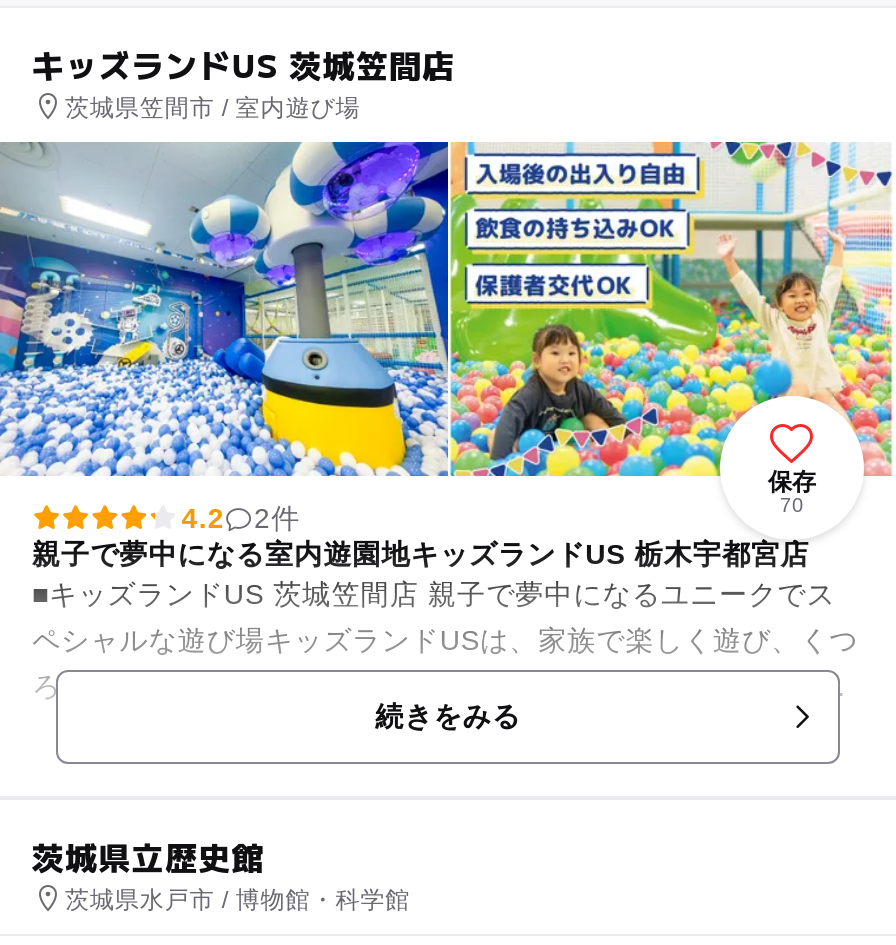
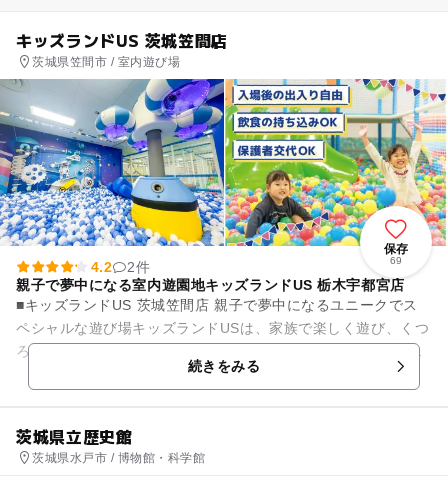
[780,495,804,517] 70 -> [390,255,402,266] 69

